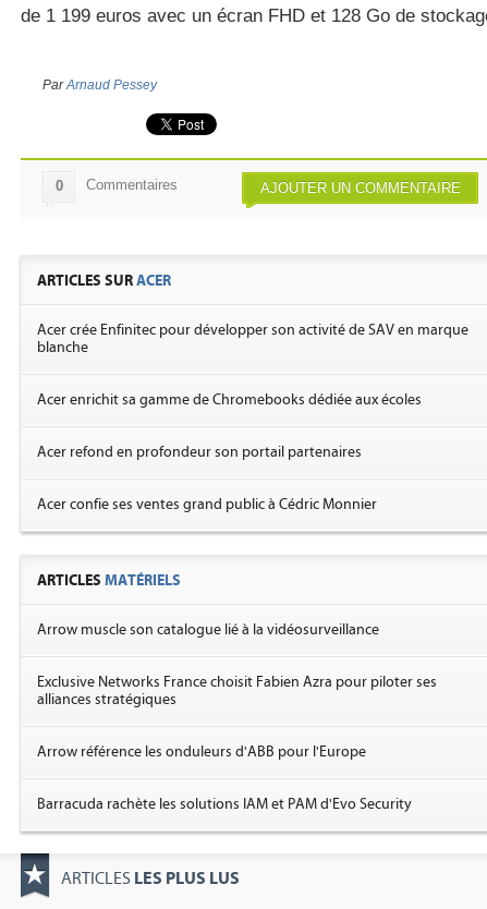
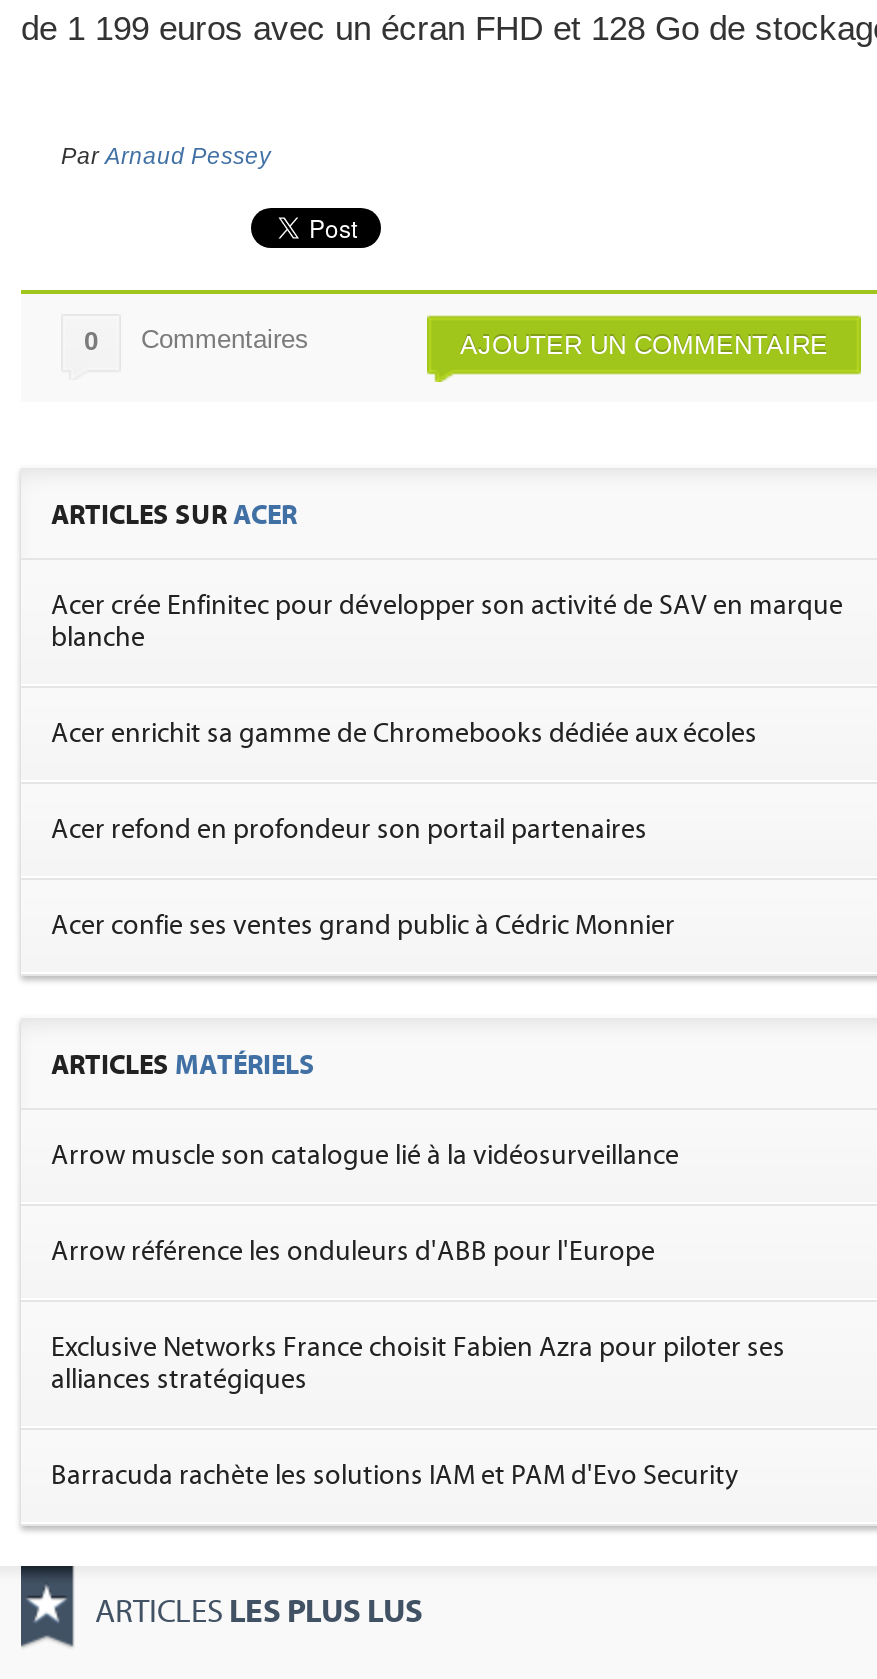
moved [37,673,437,708] -> [51,1331,785,1395]: Exclusive Networks France choisit Fabien Azra pour piloter ses | alliances stratégiques
moved [37,743,366,760] -> [51,1235,655,1267]: Arrow référence les onduleurs d'ABB pour l'Europe

